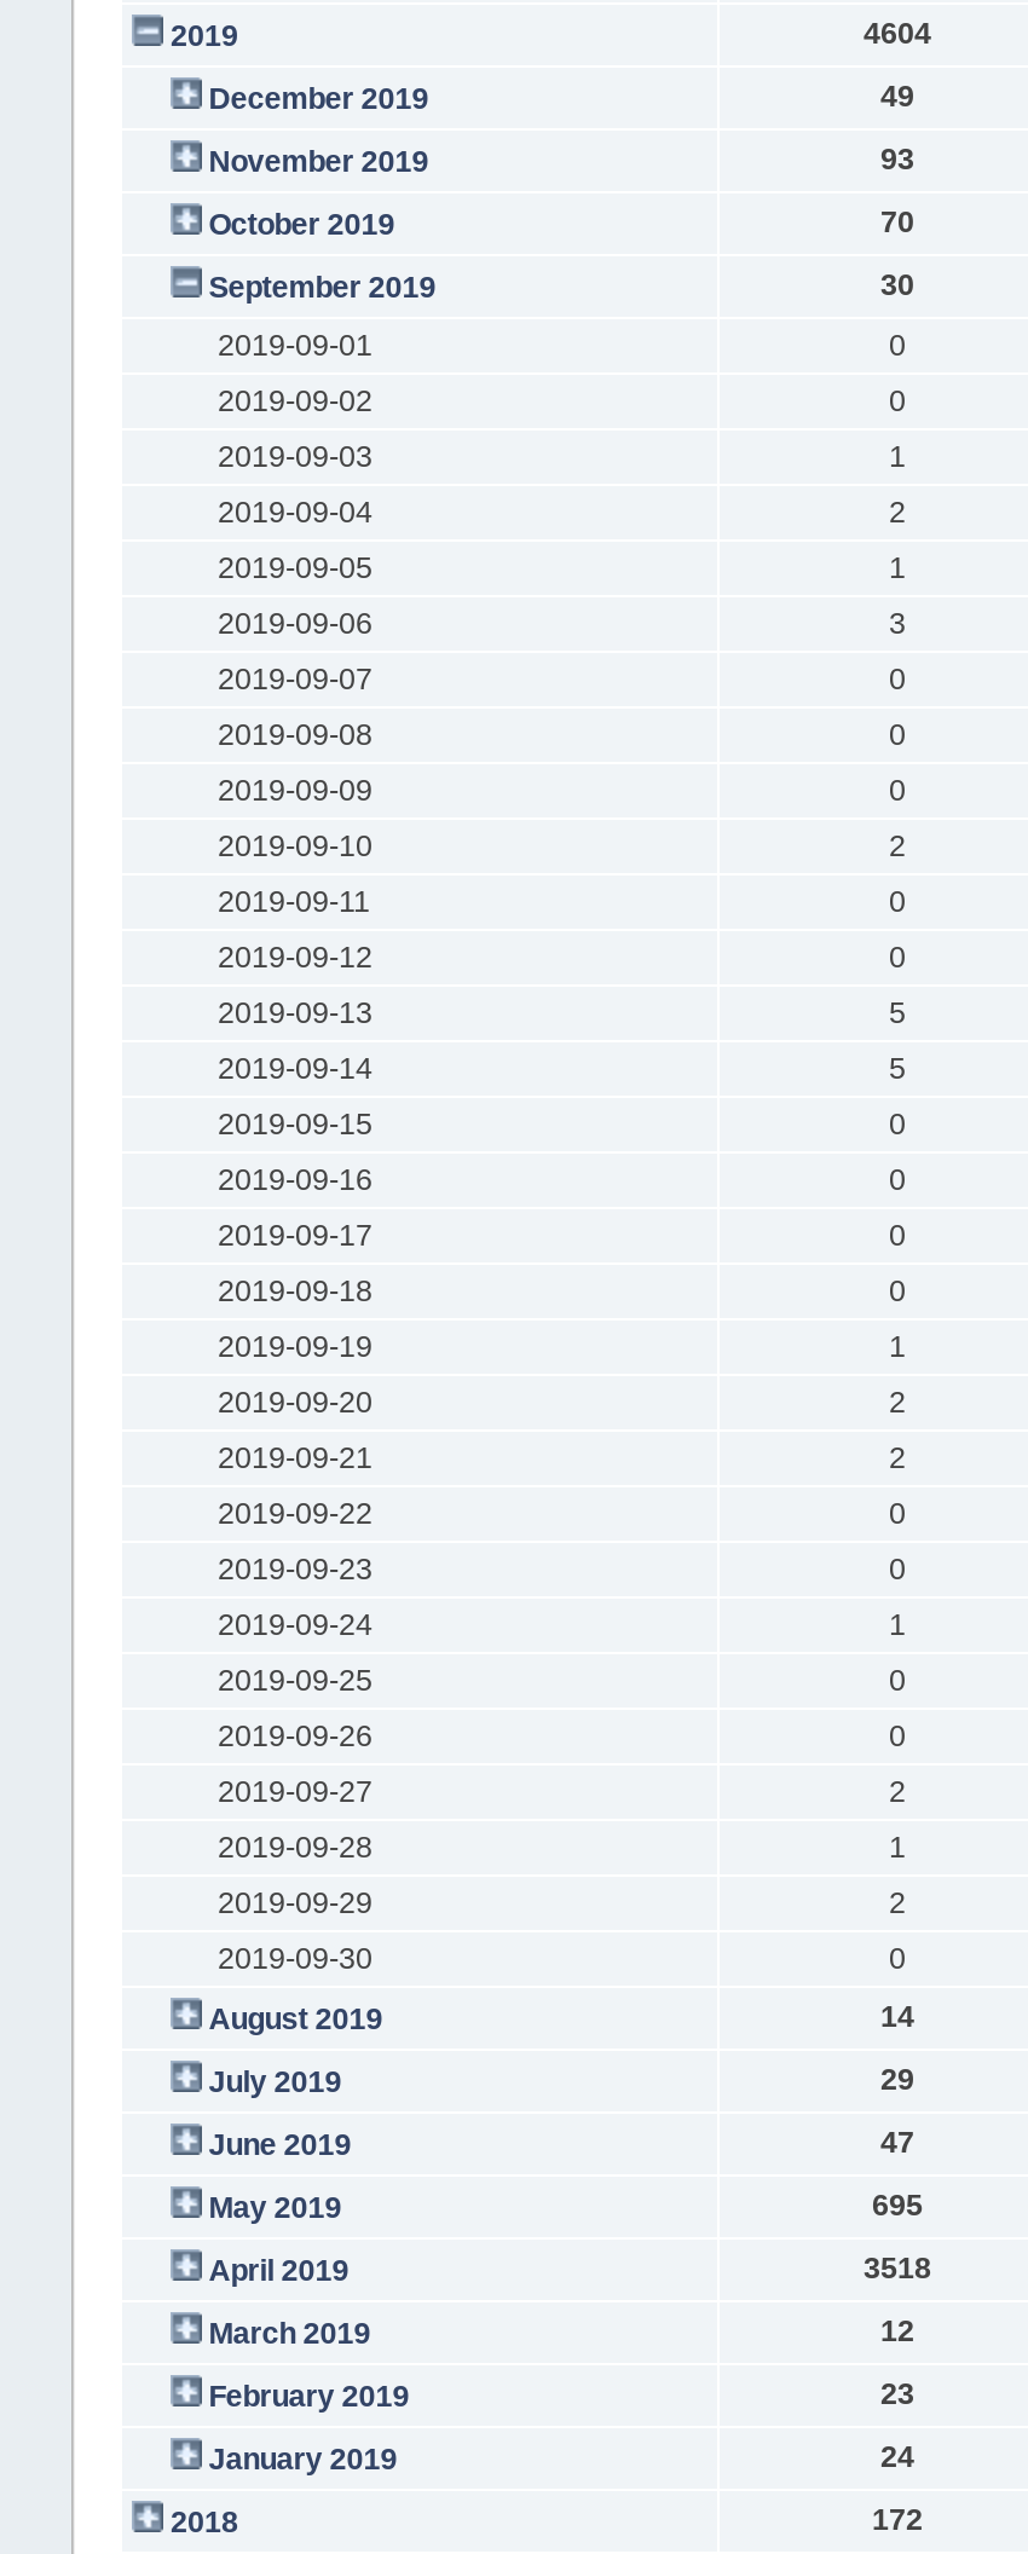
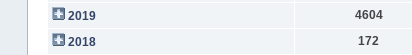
[209,79,931,2476] December 2019 | 49 | November 2019 | 93 | October 2019 | 70 | September 2019 | 30 | 2019-09-01 | 0 | 2019-09-02 | 0 | 2019-09-03 | 1 | 2019-09-04 | 2 | 2019-09-05 | 1 | 2019-09-06 | 3 | 2019-09-07 | 0 | 2019-09-08 | 0 | 2019-09-09 | 0 | 2019-09-10 | 2 | 2019-09-11 | 0 | 2019-09-12 | 0 | 2019-09-13 | 5 | 2019-09-14 | 5 | 2019-09-15 | 0 | 2019-09-16 | 0 | 2019-09-17 | 0 | 2019-09-18 | 0 | 2019-09-19 | 1 | 2019-09-20 | 2 | 2019-09-21 | 2 | 2019-09-22 | 0 | 2019-09-23 | 0 | 2019-09-24 | 1 | 2019-09-25 | 0 | 2019-09-26 | 0 | 2019-09-27 | 2 | 2019-09-28 | 1 | 2019-09-29 | 2 | 2019-09-30 | 0 | August 2019 | 14 | July 2019 | 29 | June 2019 | 47 | May 2019 | 695 | April 2019 | 3518 | March 2019 | 12 | February 2019 | 23 | January 2019 | 24 -> none

